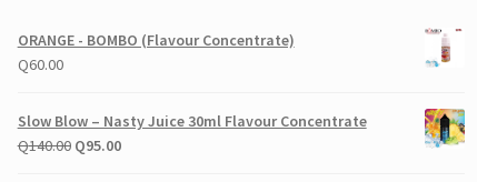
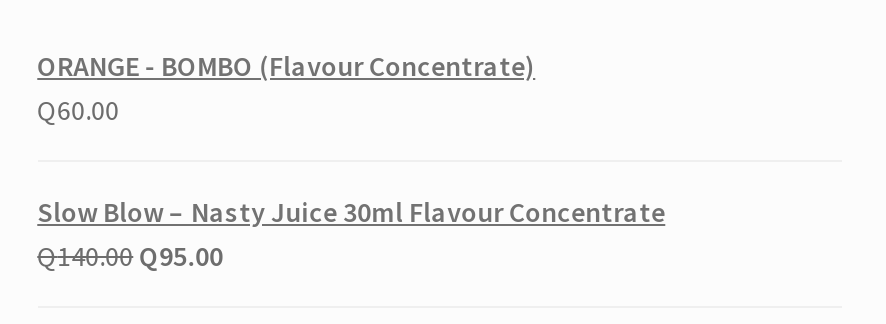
[424,28,463,68] [image] -> none
[424,108,466,149] [image] -> none

